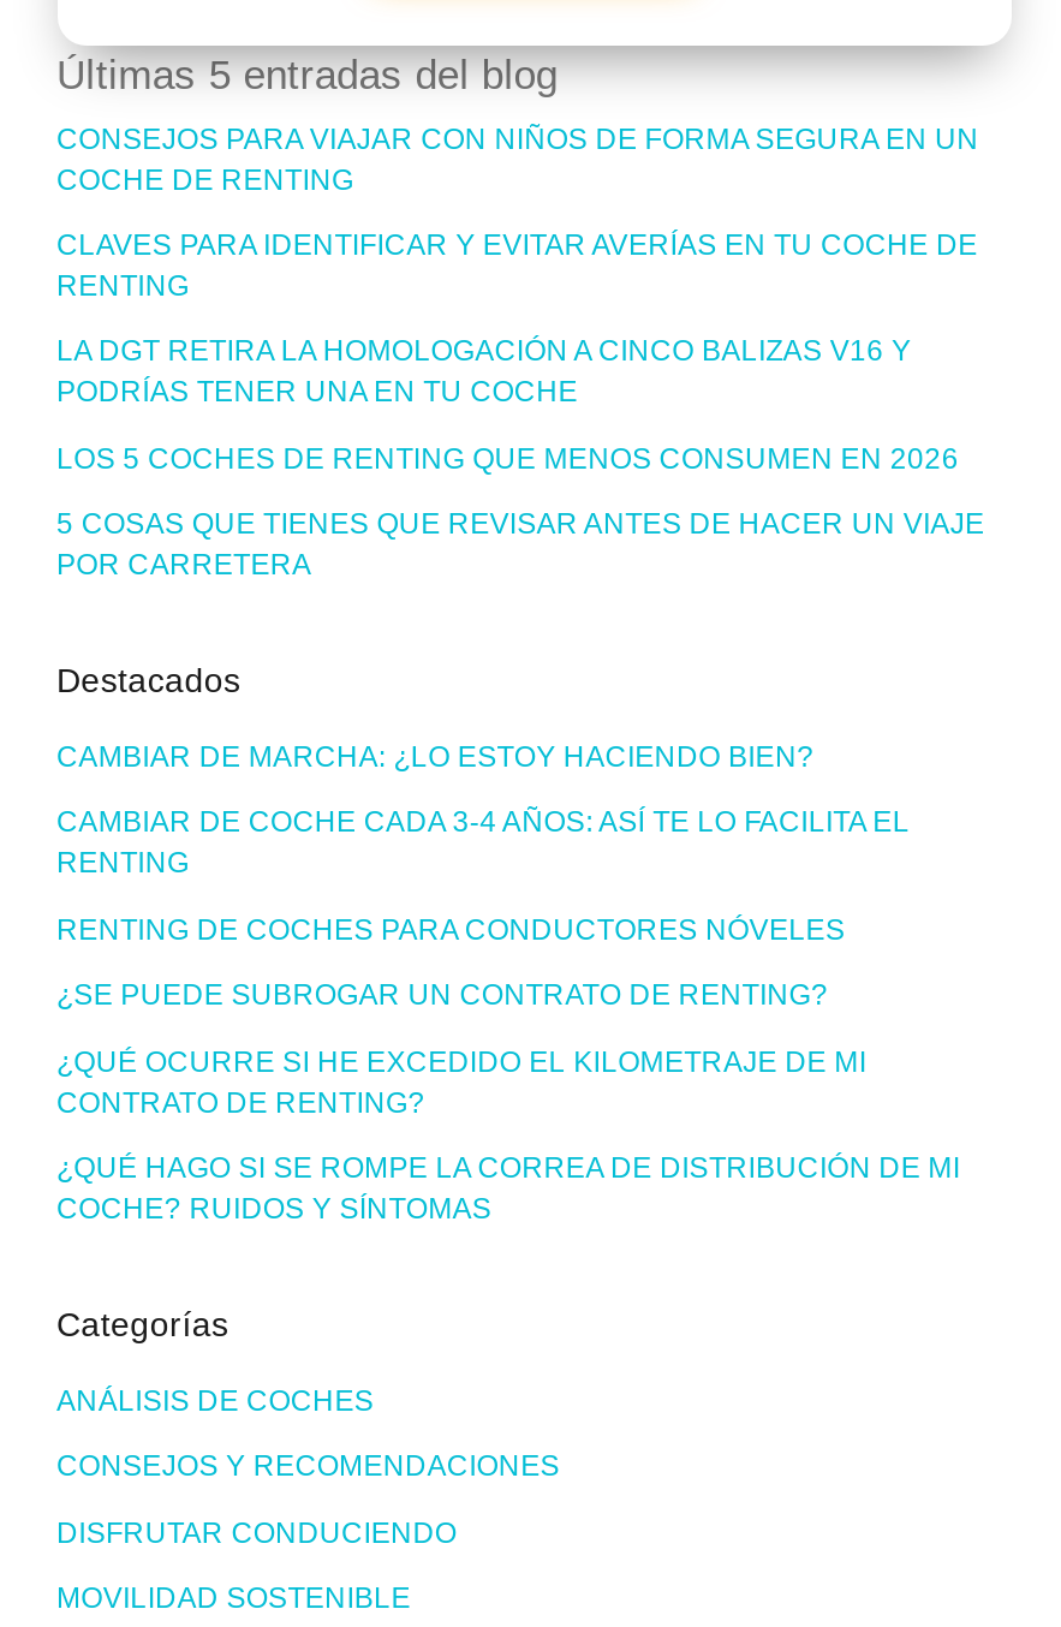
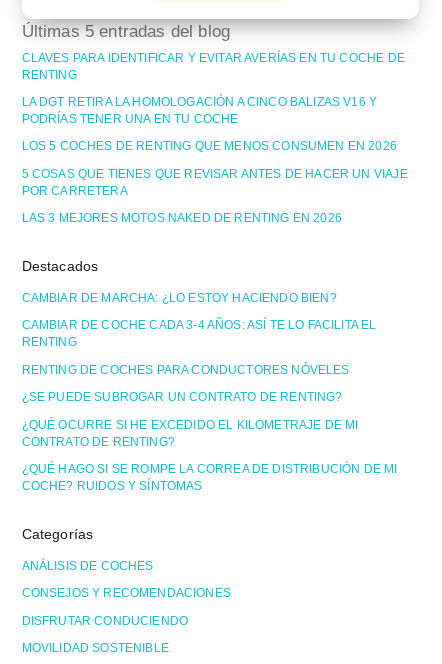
[56,121,979,196] CONSEJOS PARA VIAJAR CON NIÑOS DE FORMA SEGURA EN UN | COCHE DE RENTING -> none
moved [56,228,985,583] -> [21,50,408,198]: CLAVES PARA IDENTIFICAR Y EVITAR AVERÍAS EN TU COCHE DE | RENTING | LA DGT RETIRA LA HOMOLOGACIÓN A CINCO BALIZAS V16 Y | PODRÍAS TENER UNA EN TU COCHE | LOS 5 COCHES DE RENTING QUE MENOS CONSUMEN EN 2026 | 5 COSAS QUE TIENES QUE REVISAR ANTES DE HACER UN VIAJE | POR CARRETERA
none -> [21,211,342,225] LAS 3 MEJORES MOTOS NAKED DE RENTING EN 2026

